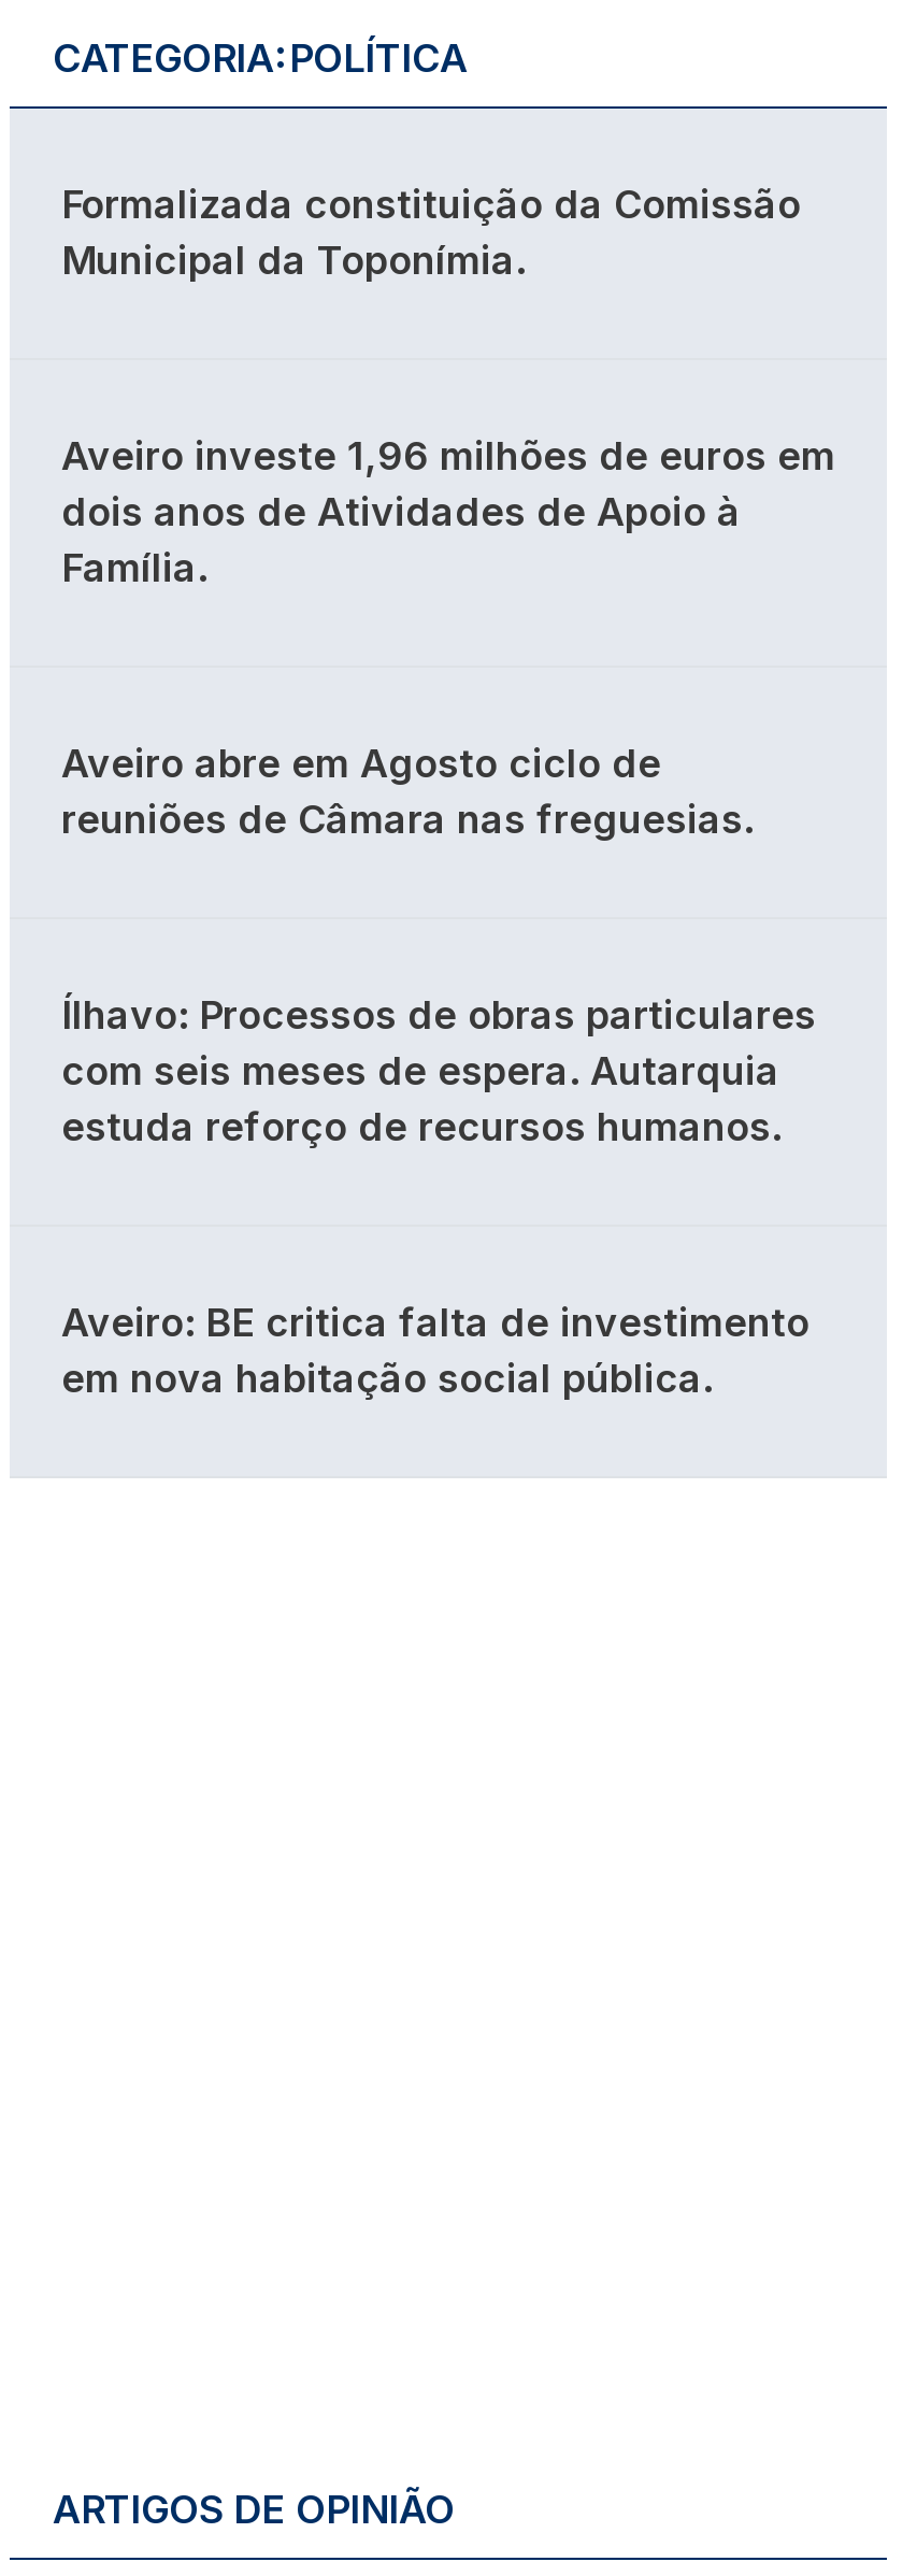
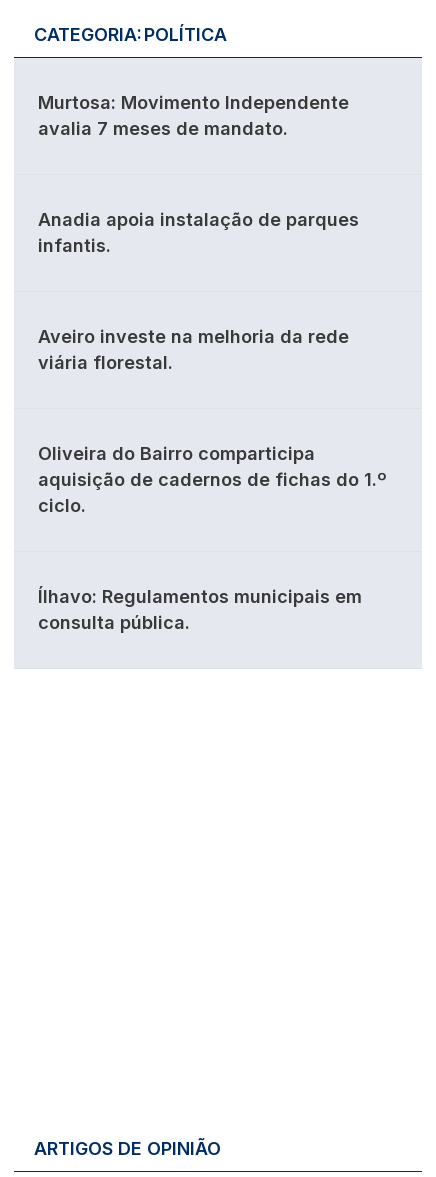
[61,181,801,282] Formalizada constituição da Comissão | Municipal da Toponímia. -> [38,92,349,139] Murtosa: Movimento Independente | avalia 7 meses de mandato.
[61,432,835,589] Aveiro investe 1,96 milhões de euros em | dois anos de Atividades de Apoio à | Família. -> [38,209,359,256] Anadia apoia instalação de parques | infantis.
[61,740,754,841] Aveiro abre em Agosto ciclo de | reuniões de Câmara nas freguesias. -> [38,326,349,373] Aveiro investe na melhoria da rede | viária florestal.
[61,991,816,1148] Ílhavo: Processos de obras particulares | com seis meses de espera. Autarquia | estuda reforço de recursos humanos. -> [38,443,387,516] Oliveira do Bairro comparticipa | aquisição de cadernos de fichas do 1.º | ciclo.
[61,1299,809,1400] Aveiro: BE critica falta de investimento | em nova habitação social pública. -> [38,586,362,633] Ílhavo: Regulamentos municipais em | consulta pública.

